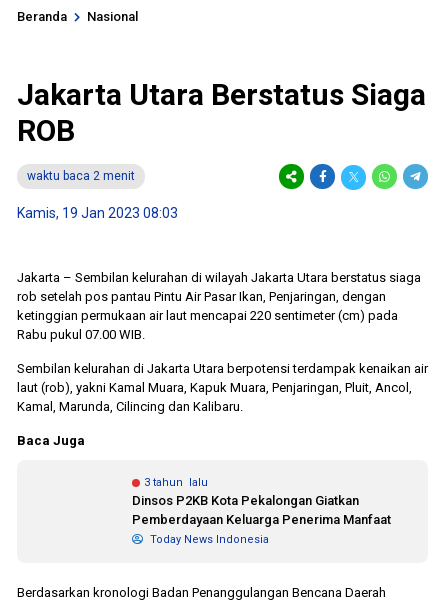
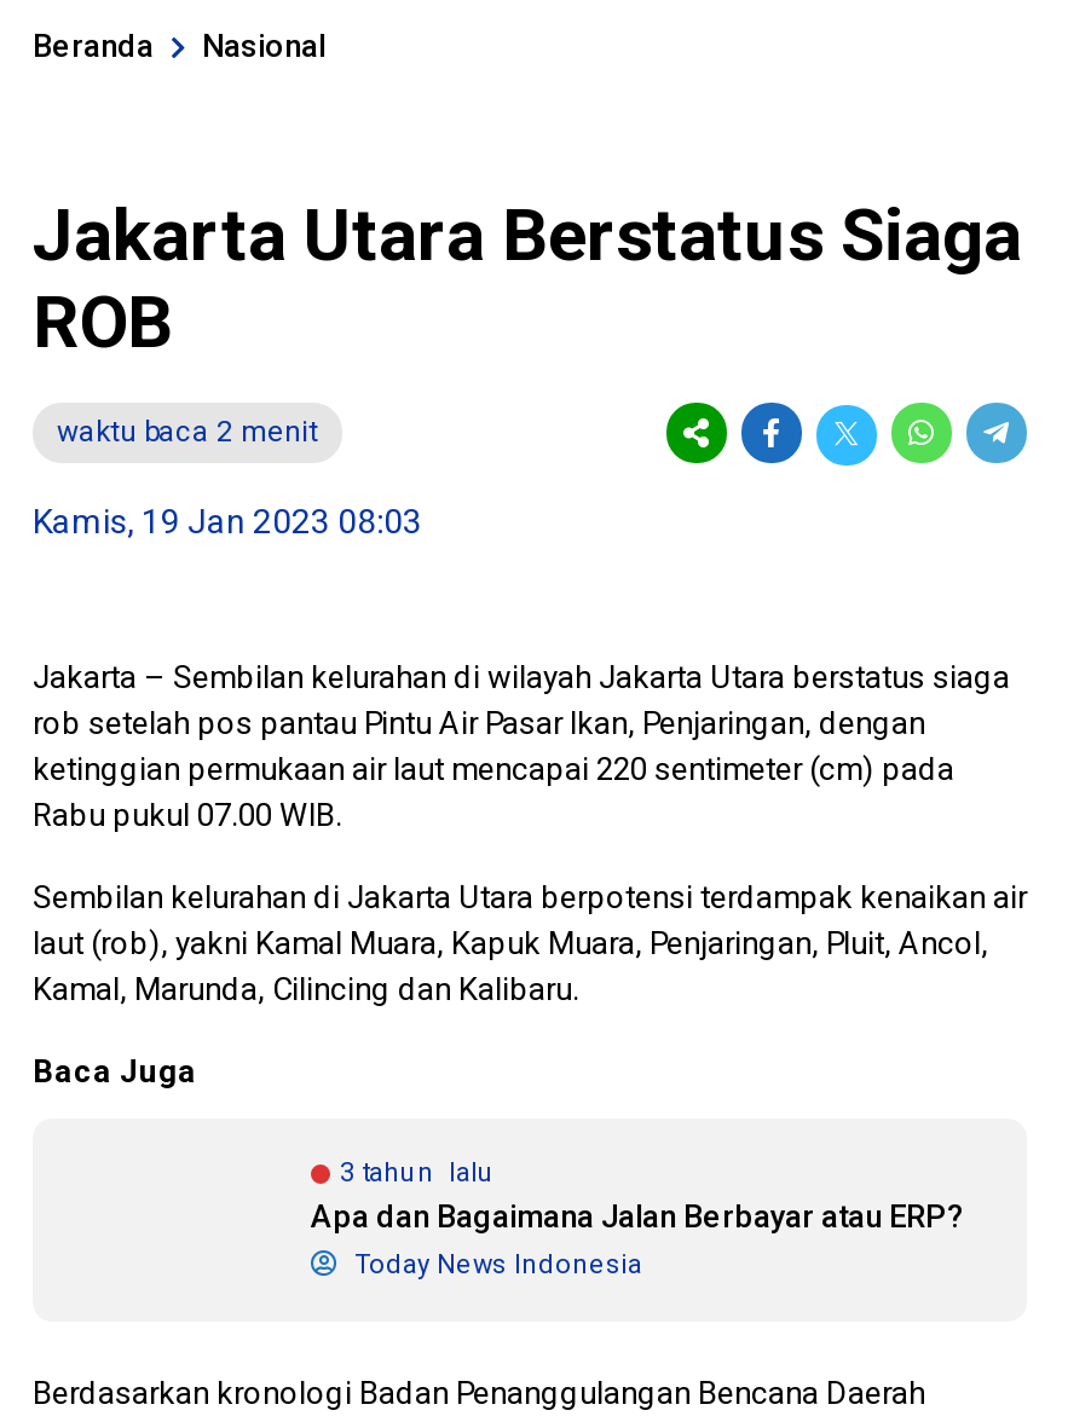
[132,493,391,527] Dinsos P2KB Kota Pekalongan Giatkan | Pemberdayaan Keluarga Penerima Manfaat -> [311,1198,962,1235] Apa dan Bagaimana Jalan Berbayar atau ERP?

